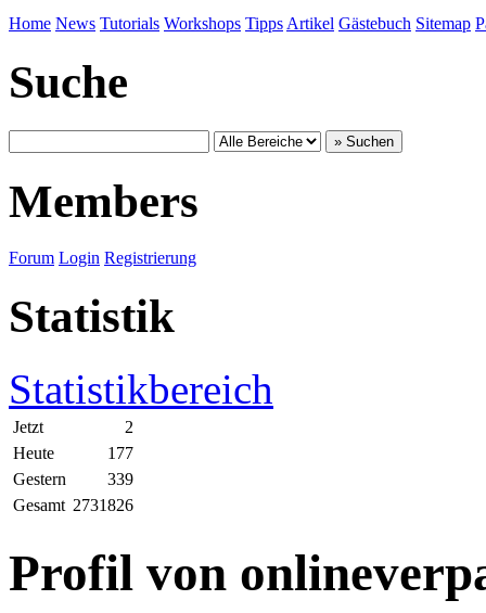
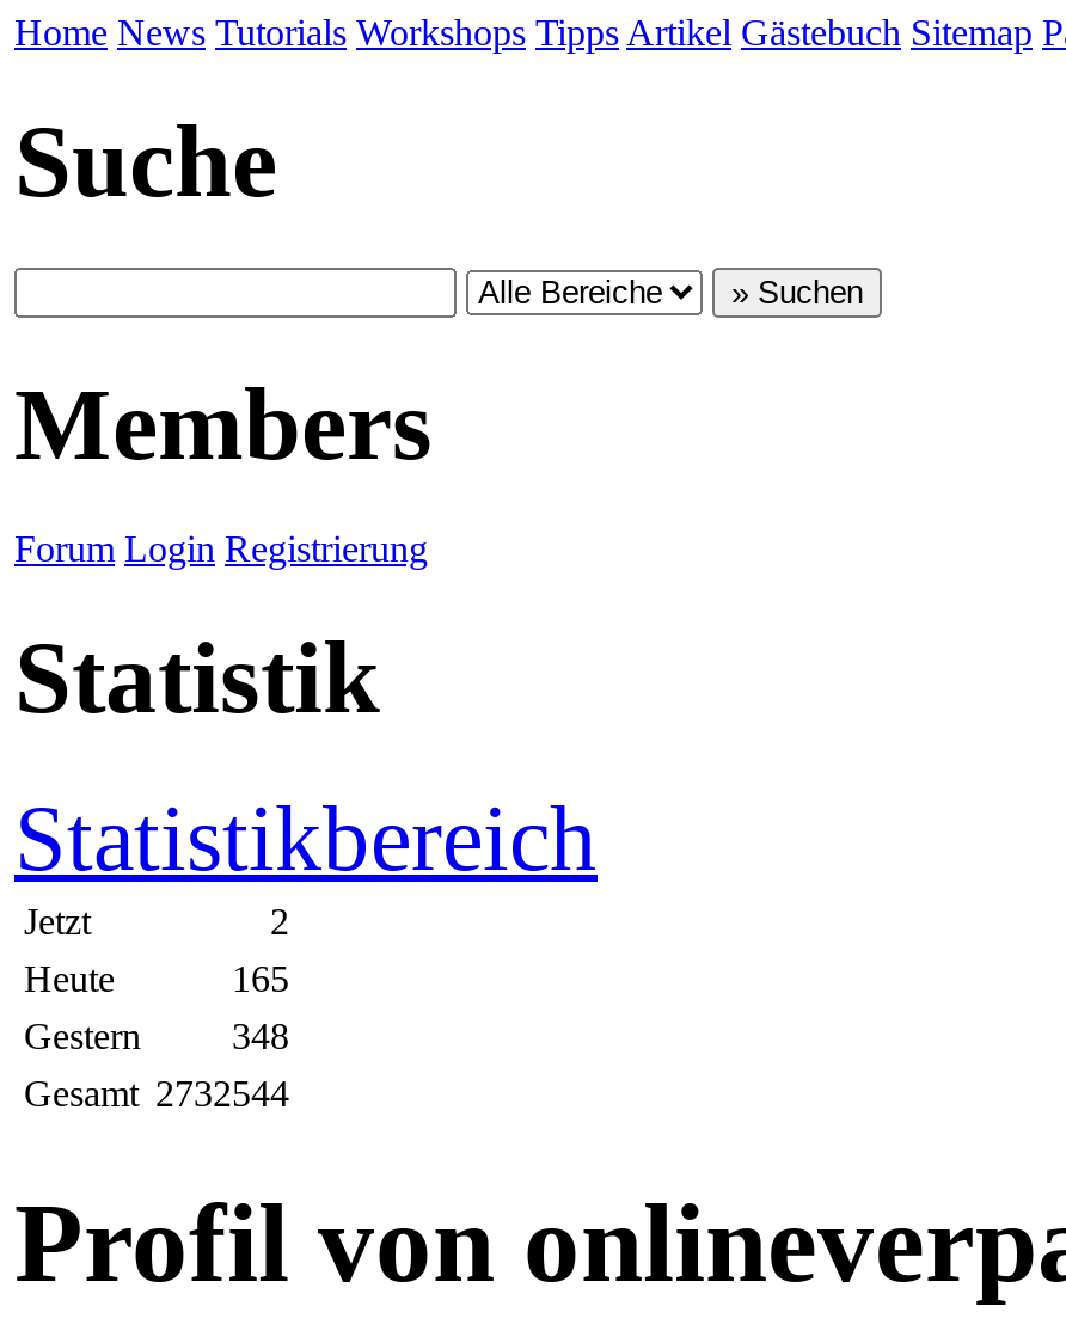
[107,444,133,462] 177 -> [232,959,289,999] 165
[107,470,133,488] 339 -> [232,1016,289,1057] 348
[13,496,133,514] Gesamt 2731826 -> [24,1073,289,1114] Gesamt 2732544

